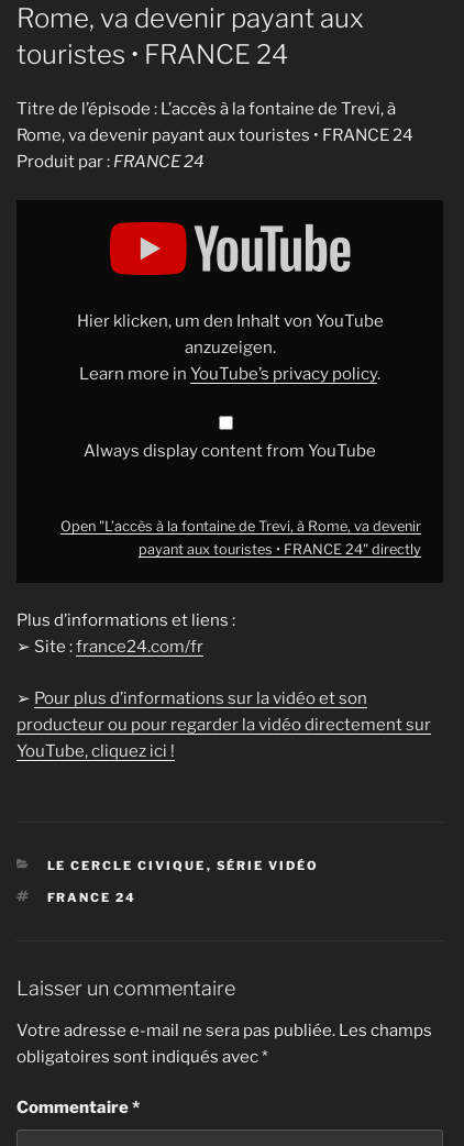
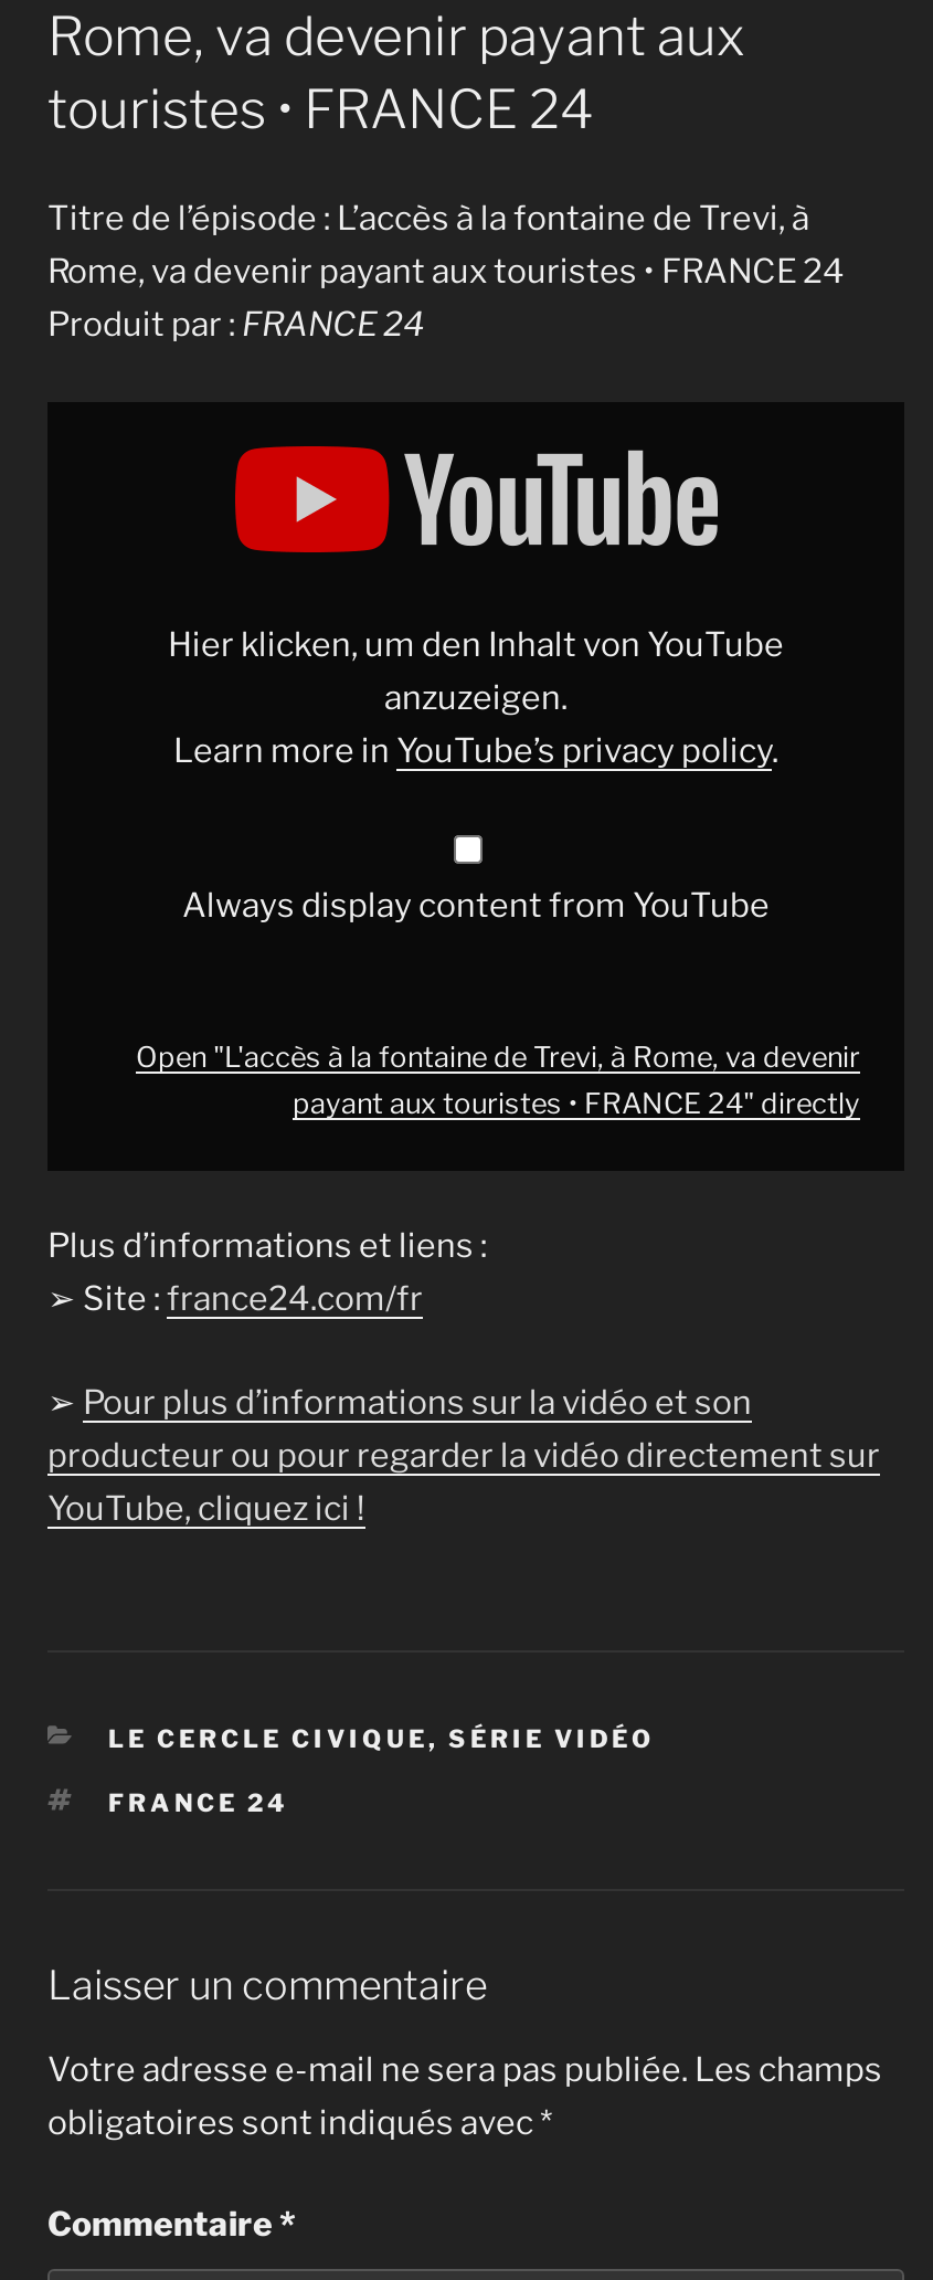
[60,518,421,534] Open "L’accès à la fontaine de Trevi, à Rome, va devenir -> [136,1040,860,1073] Open "L'accès à la fontaine de Trevi, à Rome, va devenir

